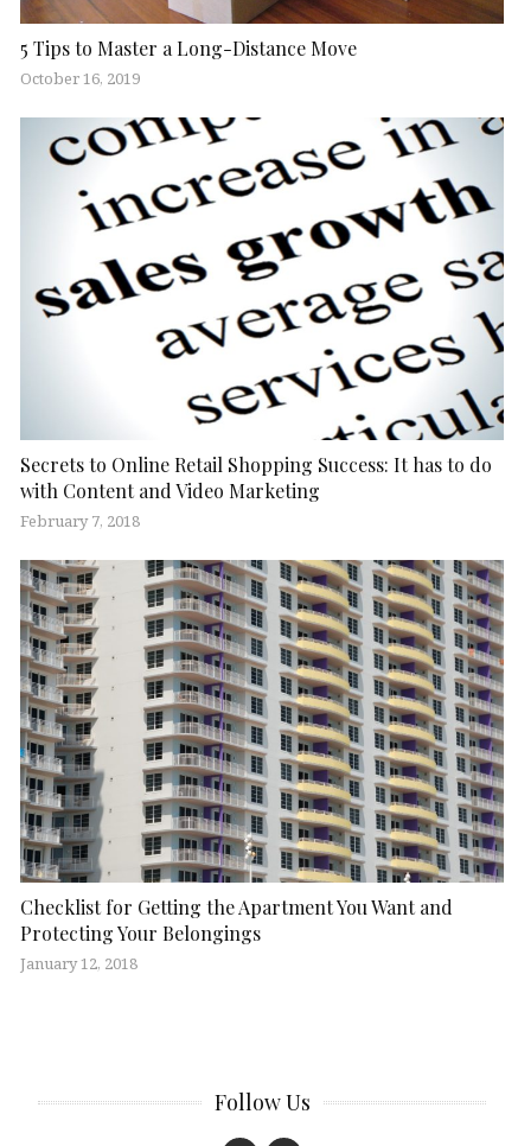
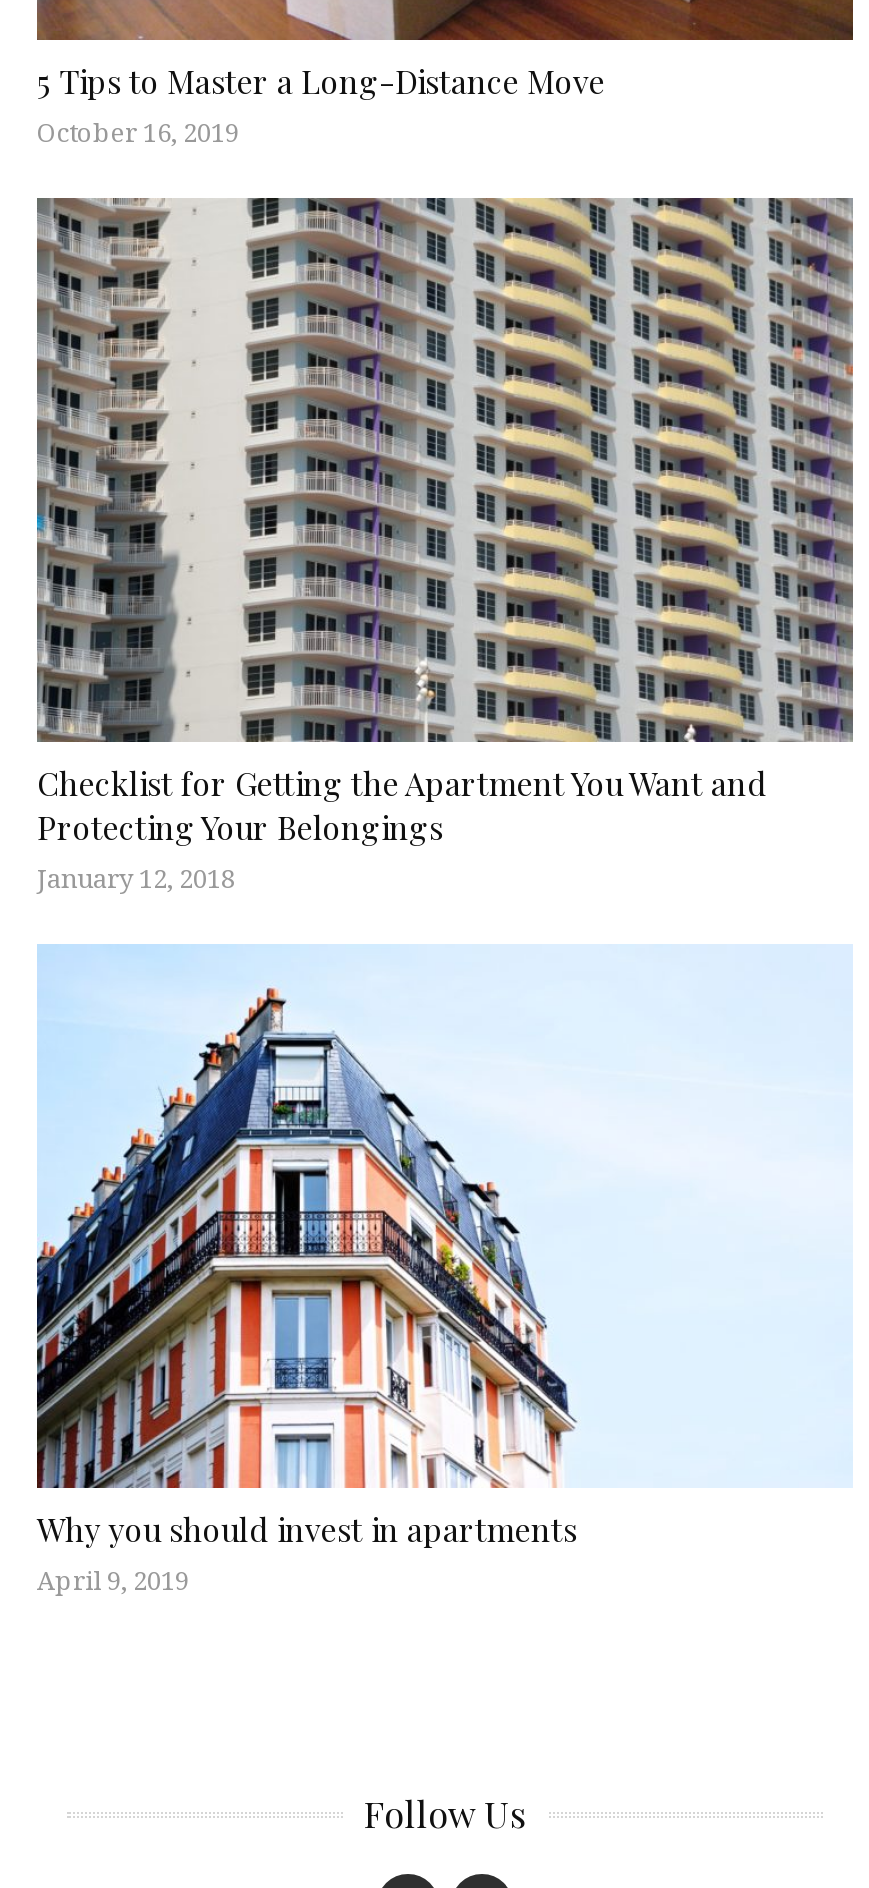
[20,117,504,531] [image] | Secrets to Online Retail Shopping Success: It has to do | with Content and Video Marketing | February 7, 2018 -> none
moved [18,558,453,974] -> [33,194,767,896]: [image] | Checklist for Getting the Apartment You Want and | Protecting Your Belongings | January 12, 2018
none -> [35,944,851,1598] [image] | Why you should invest in apartments | April 9, 2019

